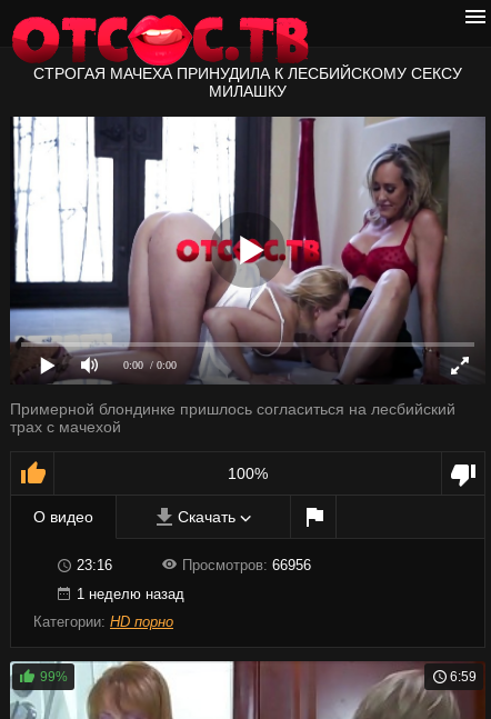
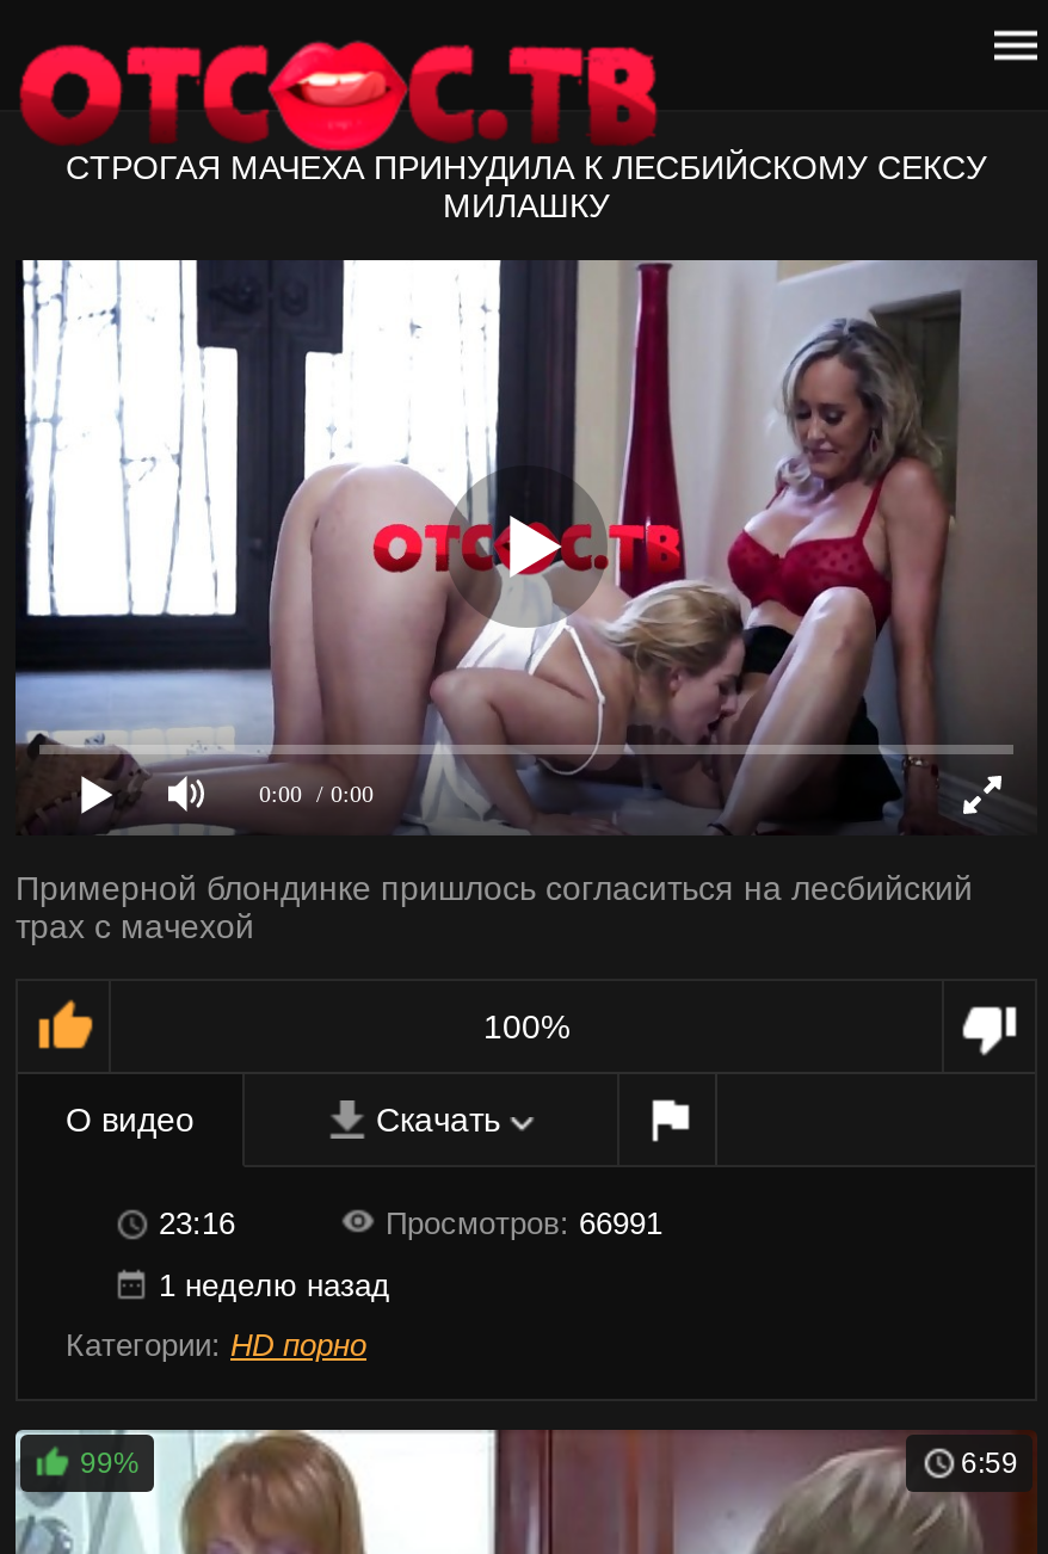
[182,557,311,573] Просмотров: 66956 -> [386,1205,662,1241] Просмотров: 66991

